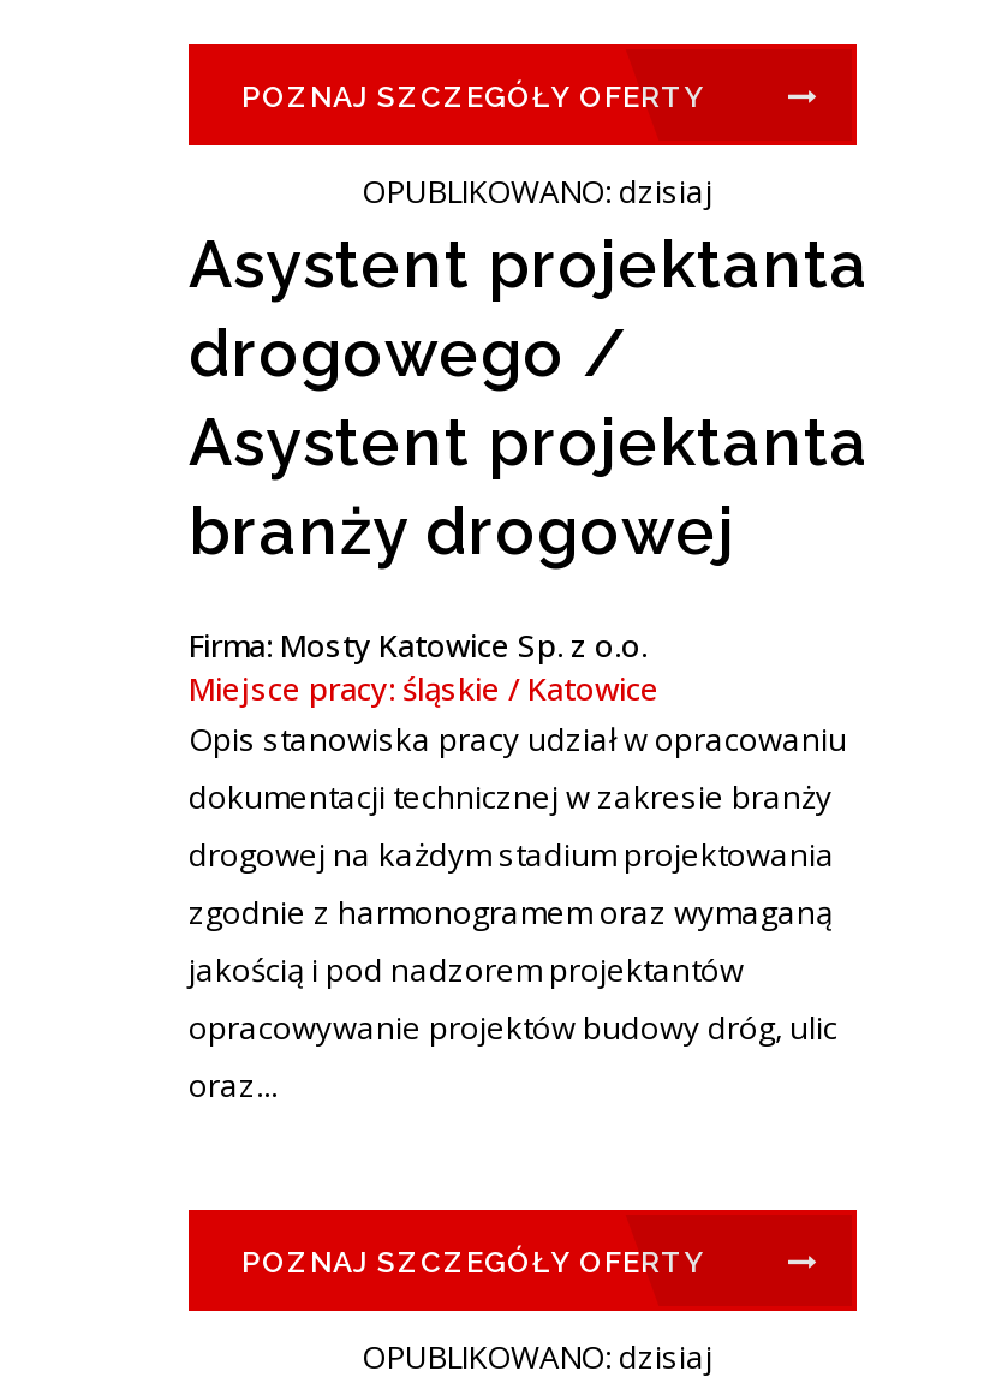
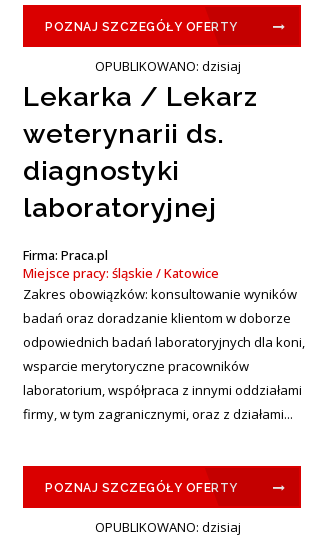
[189,227,869,568] Asystent projektanta | drogowego / | Asystent projektanta | branży drogowej -> [23,81,257,223] Lekarka / Lekarz | weterynarii ds. | diagnostyki | laboratoryjnej
[189,624,648,667] Firma: Mosty Katowice Sp. z o.o. -> [23,246,108,264] Firma: Praca.pl
[189,717,847,1107] Opis stanowiska pracy udział w opracowaniu | dokumentacji technicznej w zakresie branży | drogowej na każdym stadium projektowania | zgodnie z harmonogramem oraz wymaganą | jakością i pod nadzorem projektantów | opracowywanie projektów budowy dróg, ulic | oraz... -> [23,285,305,423] Zakres obowiązków: konsultowanie wyników | badań oraz doradzanie klientom w doborze | odpowiednich badań laboratoryjnych dla koni, | wsparcie merytoryczne pracowników | laboratorium, współpraca z innymi oddziałami | firmy, w tym zagranicznymi, oraz z działami...

